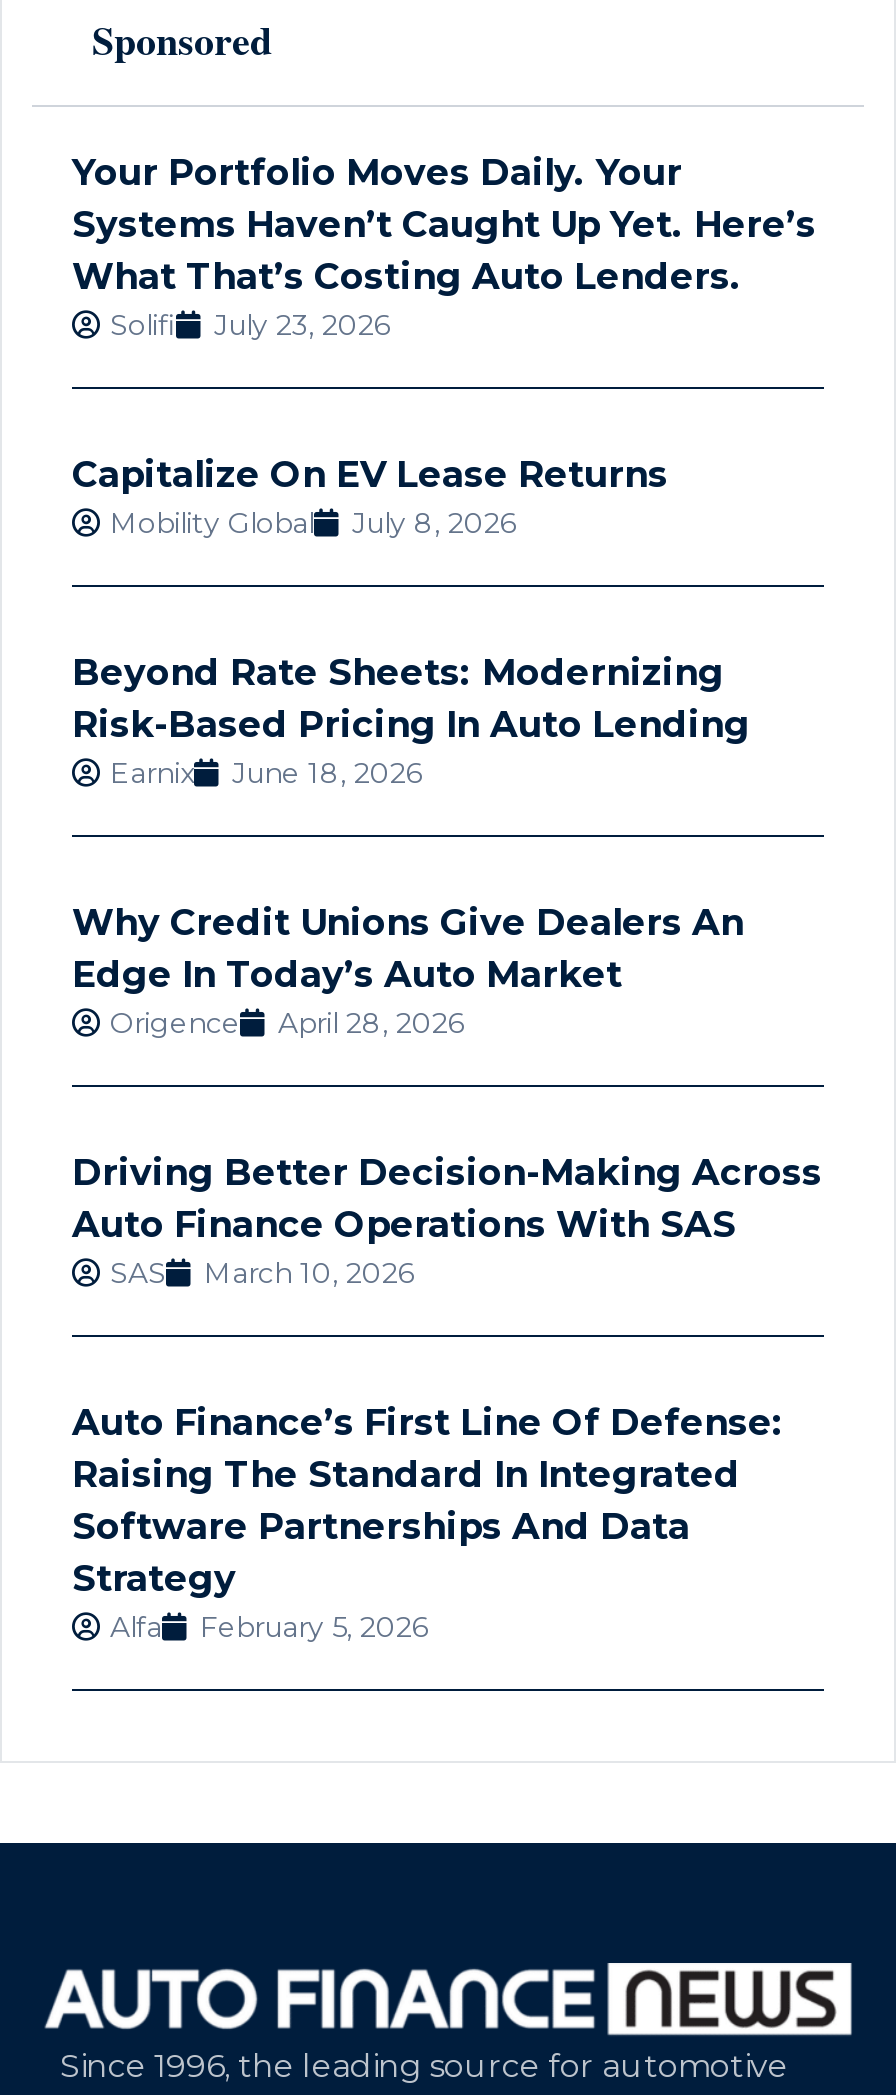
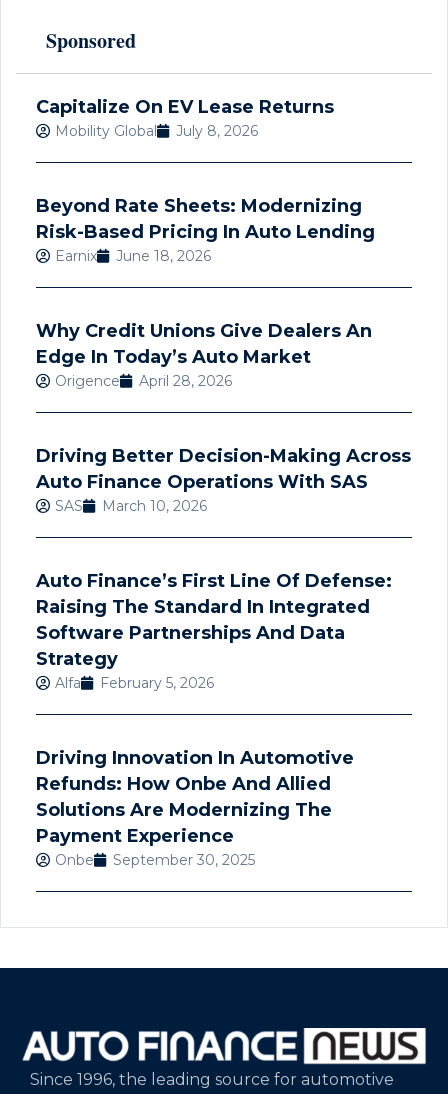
[72,151,816,343] Your Portfolio Moves Daily. Your | Systems Haven’t Caught Up Yet. Here’s | What That’s Costing Auto Lenders. | Solifi | July 23, 2026 -> none
moved [72,453,822,1645] -> [36,96,411,692]: Capitalize On EV Lease Returns | Mobility Global | July 8, 2026 | ... | Alfa | February 5, 2026
none -> [36,747,354,869] Driving Innovation In Automotive | Refunds: How Onbe And Allied | Solutions Are Modernizing The | Payment Experience | Onbe | September 30, 2025

